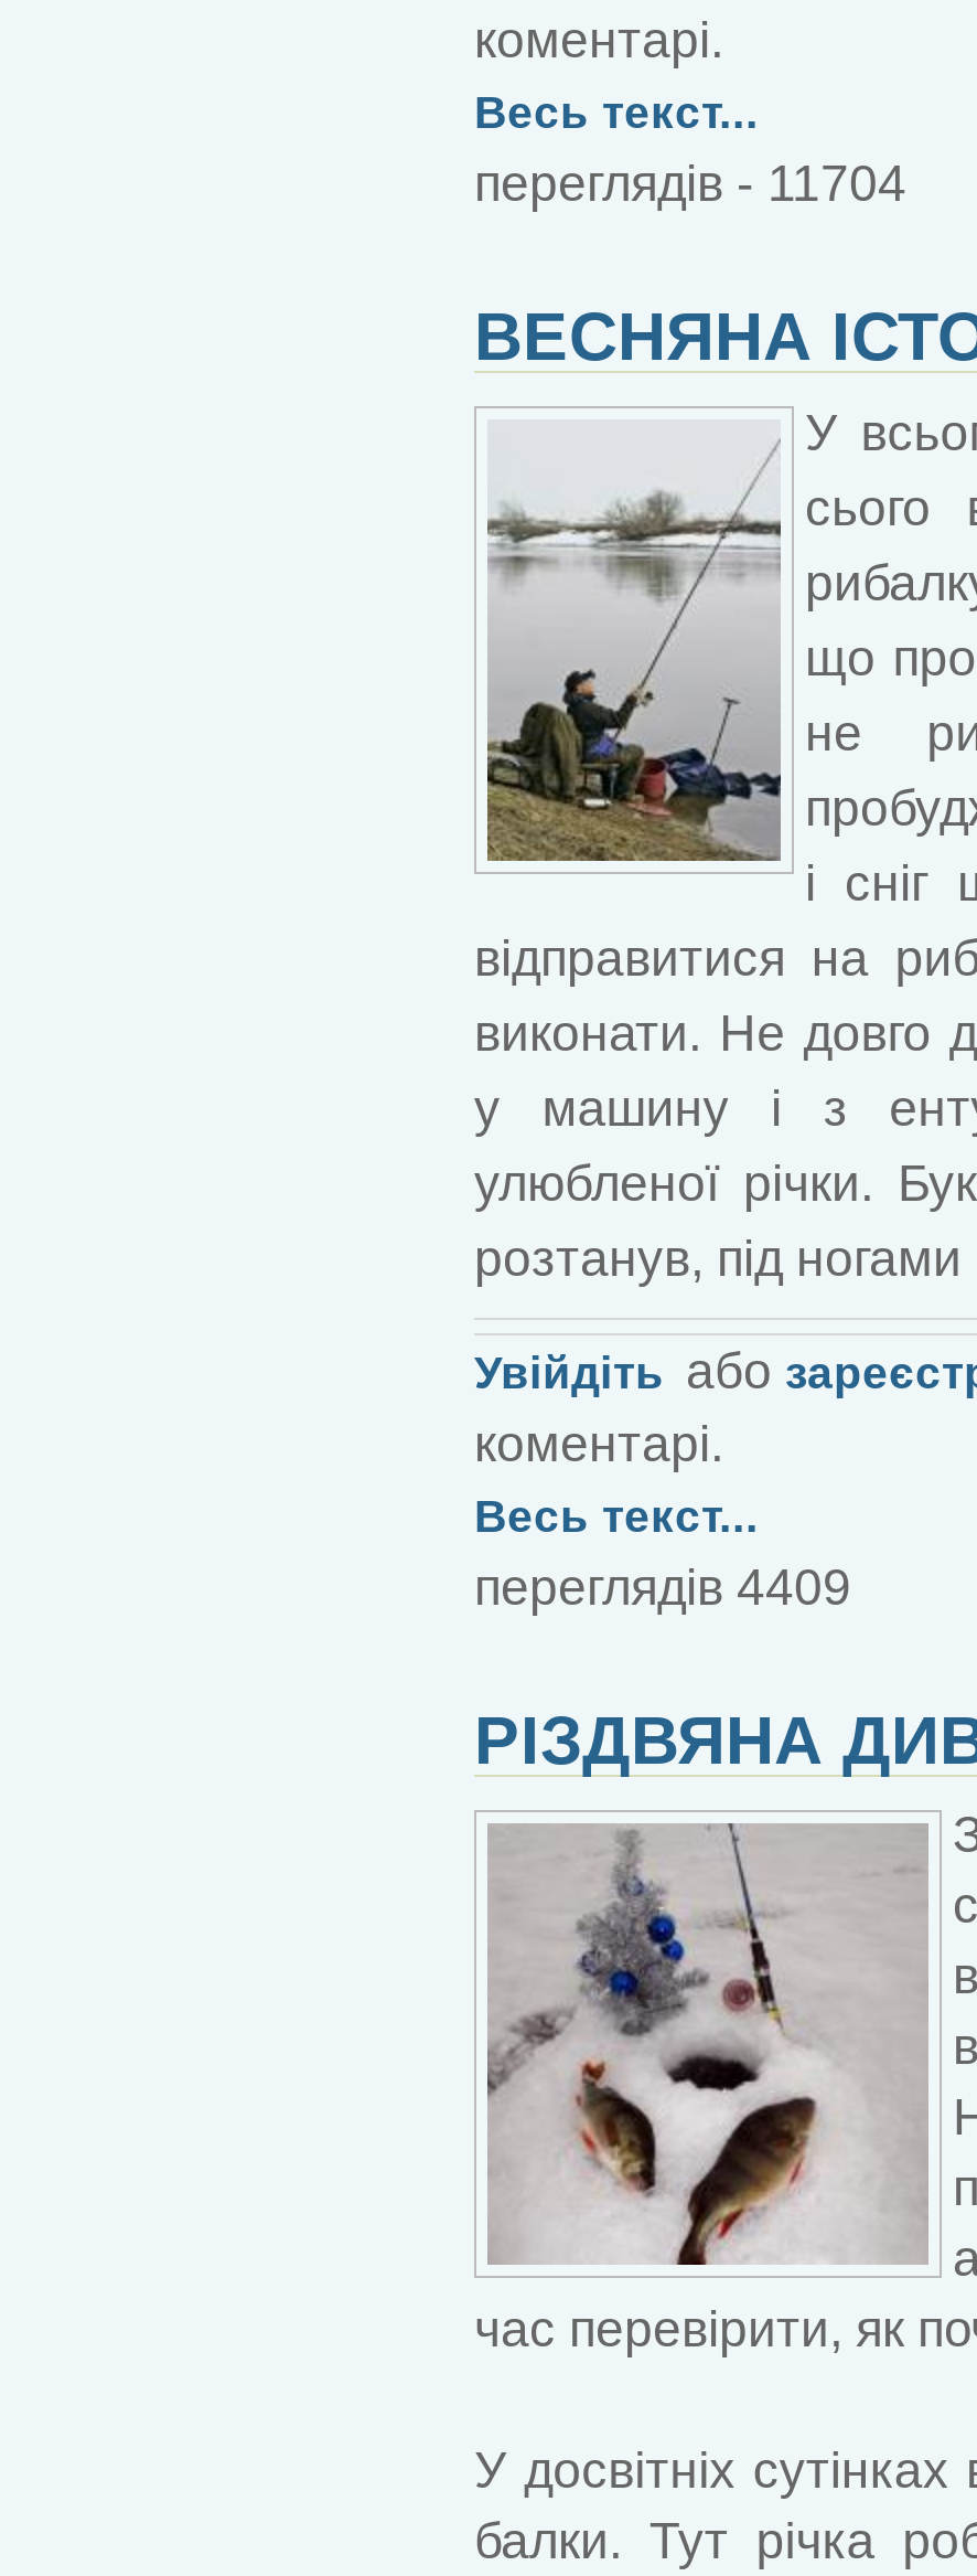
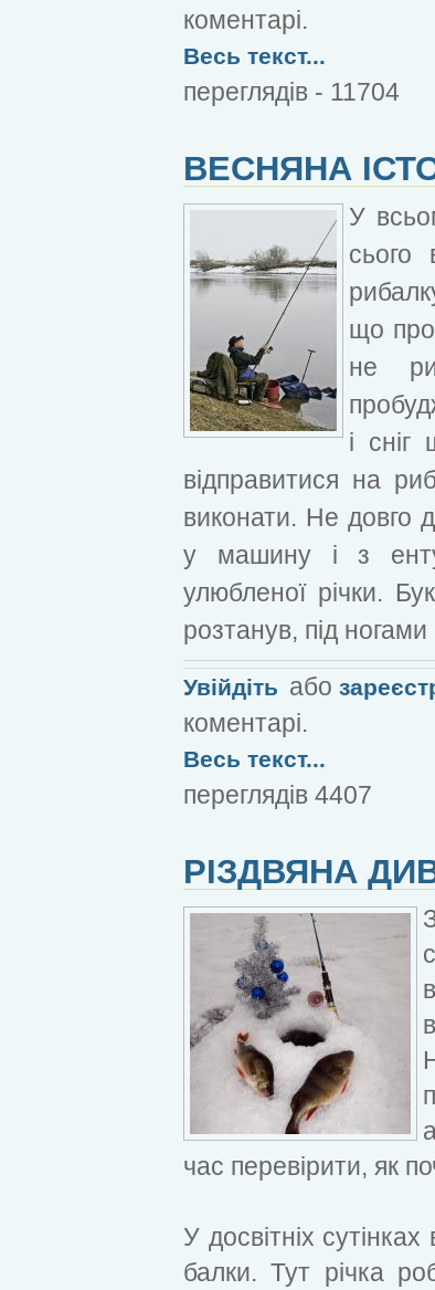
[474,1558,851,1616] переглядів 4409 -> [183,780,372,809] переглядів 4407

